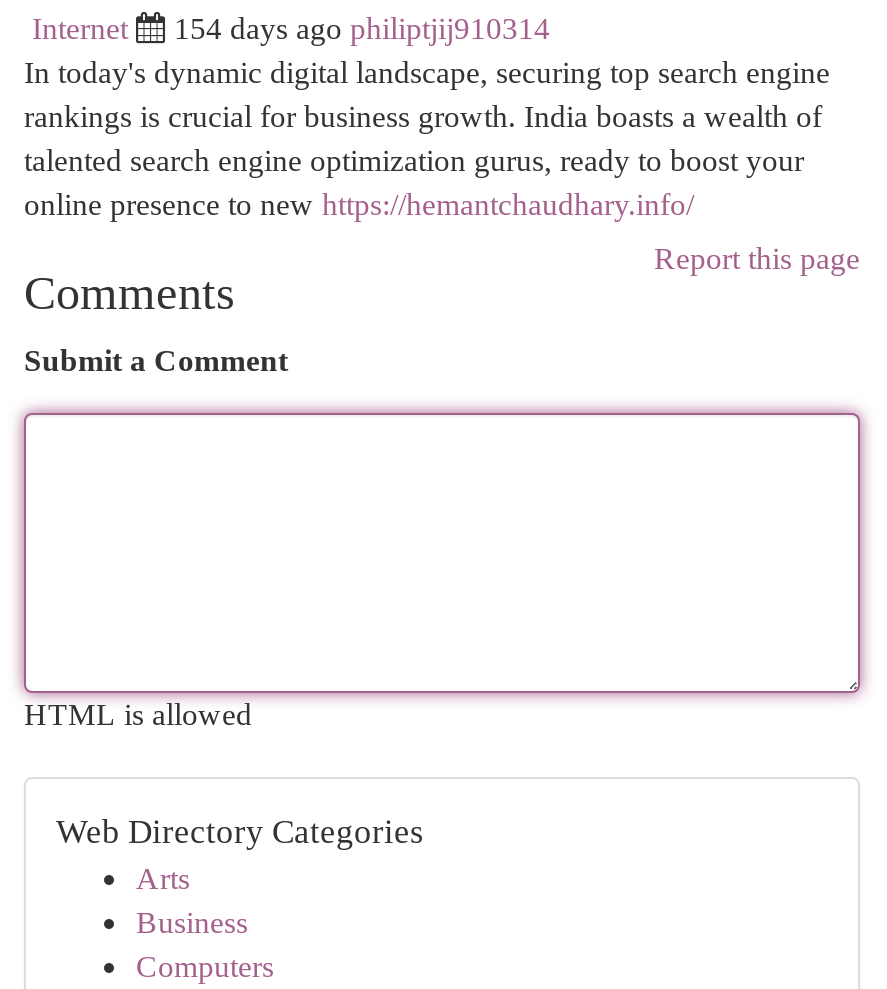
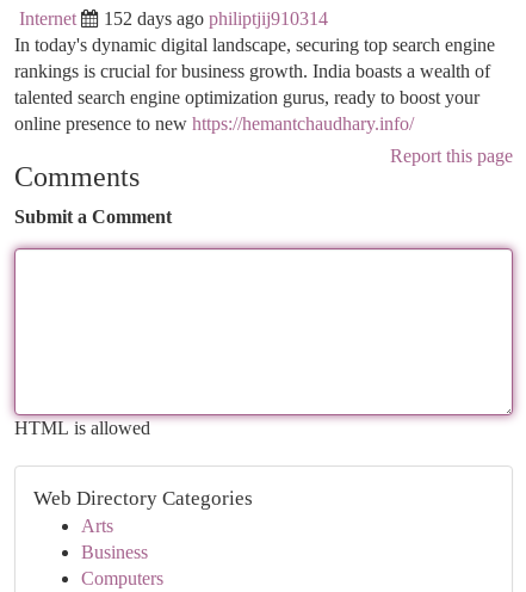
[174,11,550,45] 154 days ago philiptjij910314 -> [104,8,328,29] 152 days ago philiptjij910314

